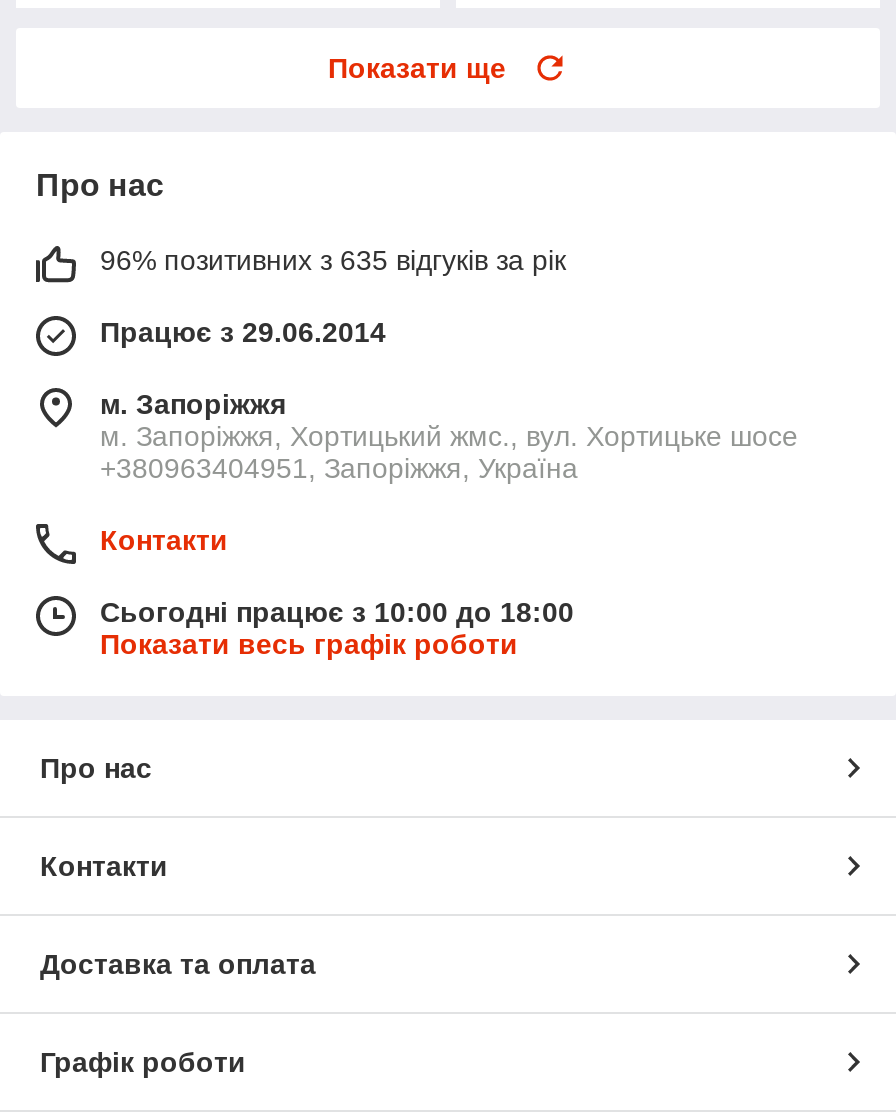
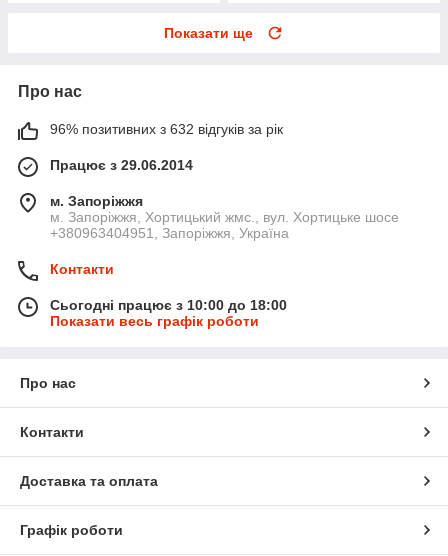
[100,244,566,276] 96% позитивних з 635 відгуків за рік -> [50,121,283,137] 96% позитивних з 632 відгуків за рік

